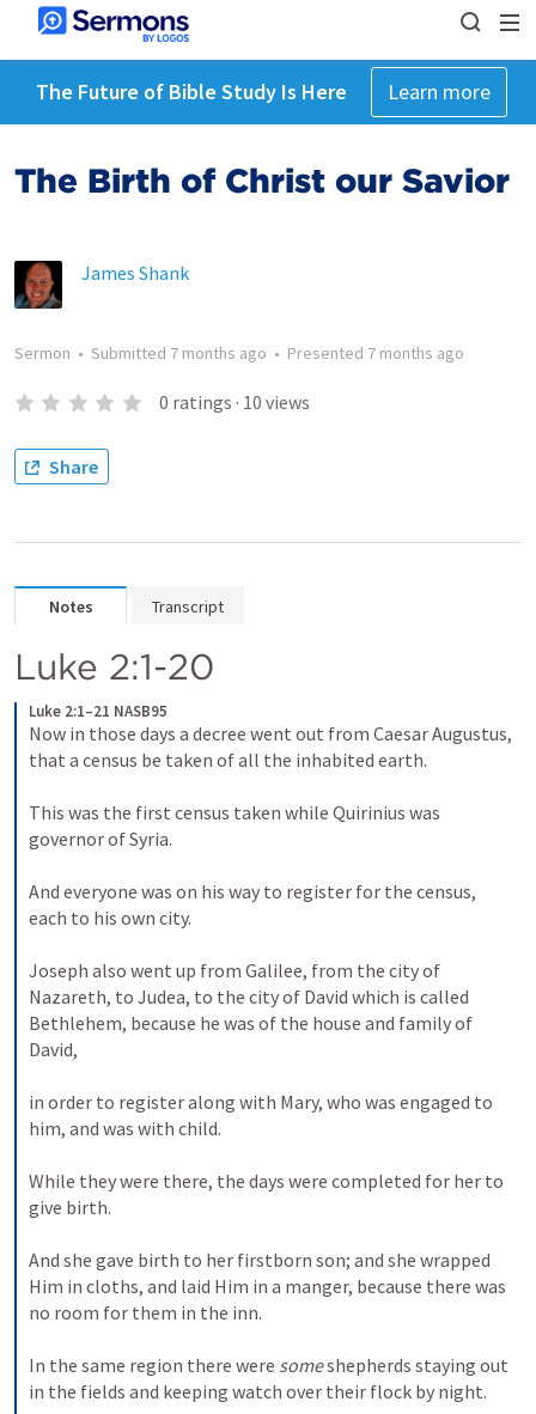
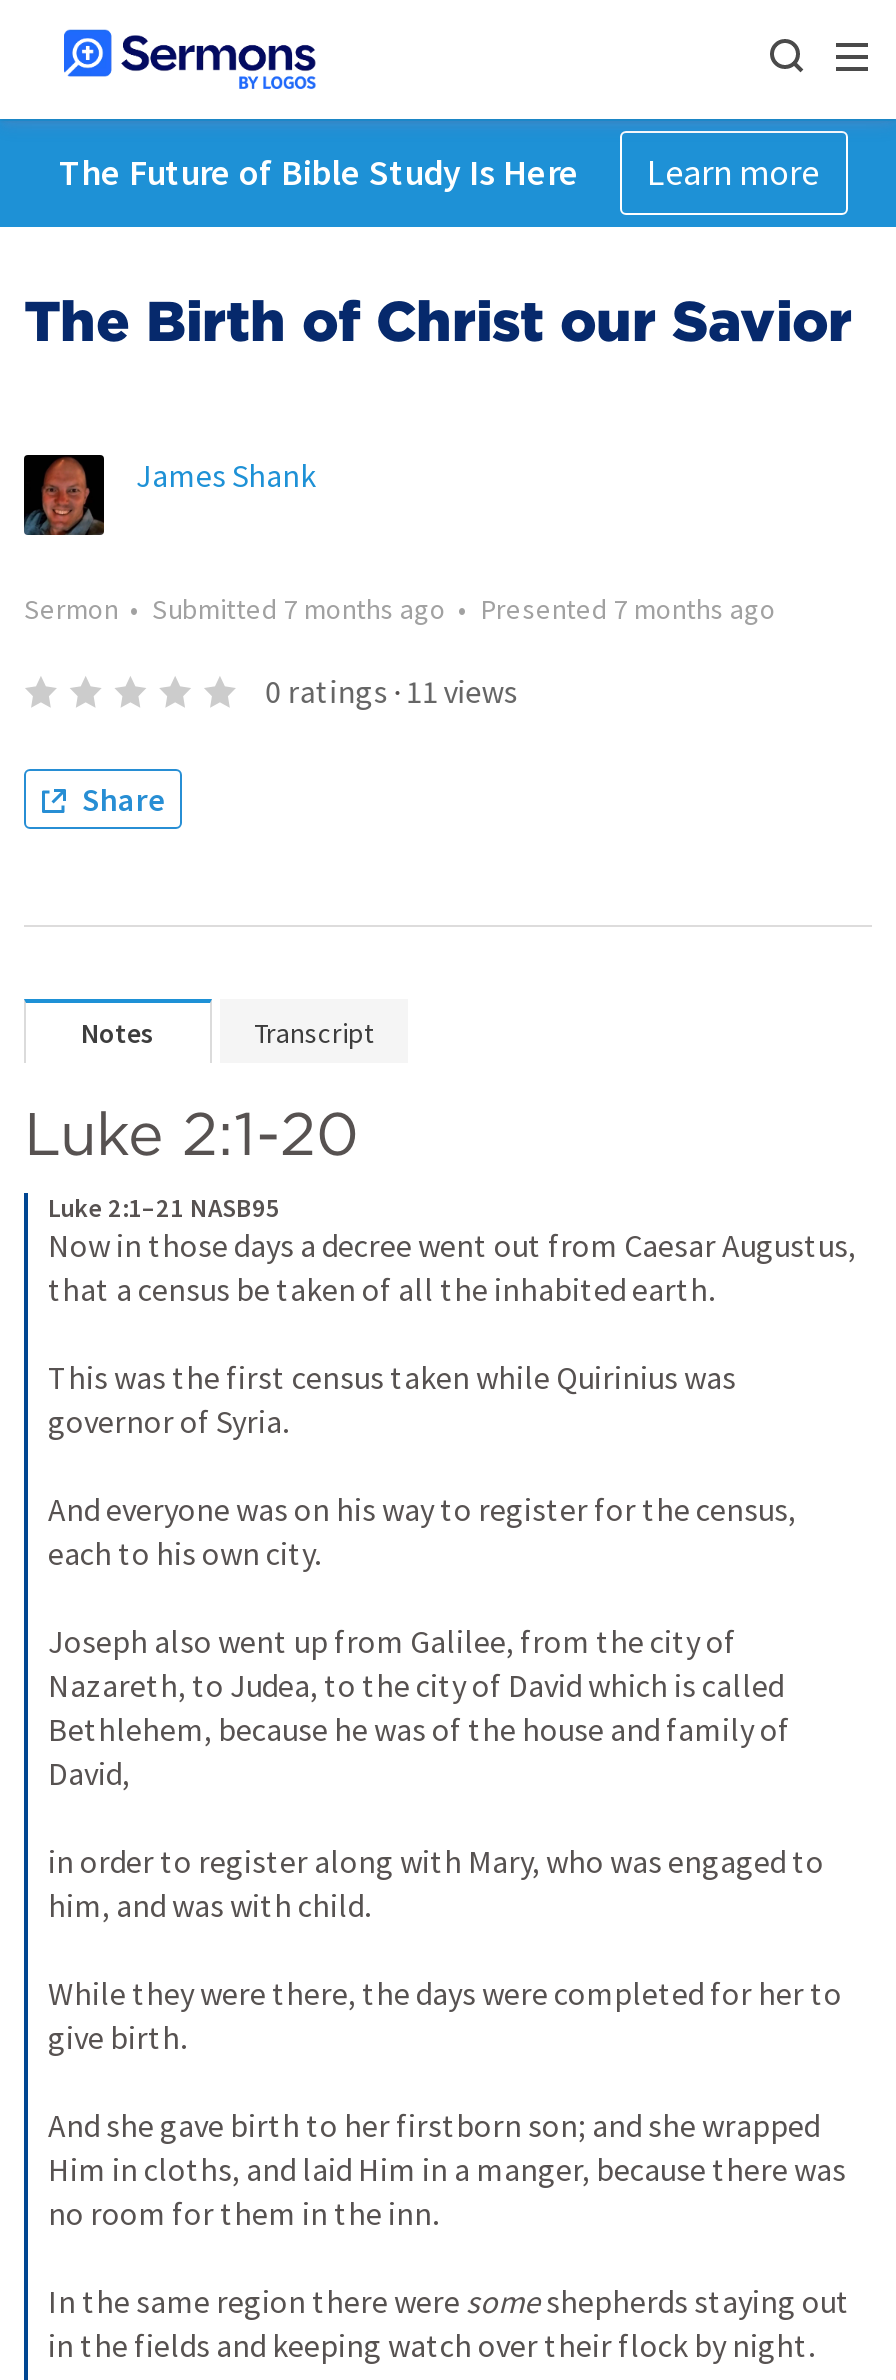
[159,390,310,414] 0 ratings · 10 views -> [265,671,517,711] 0 ratings · 11 views

